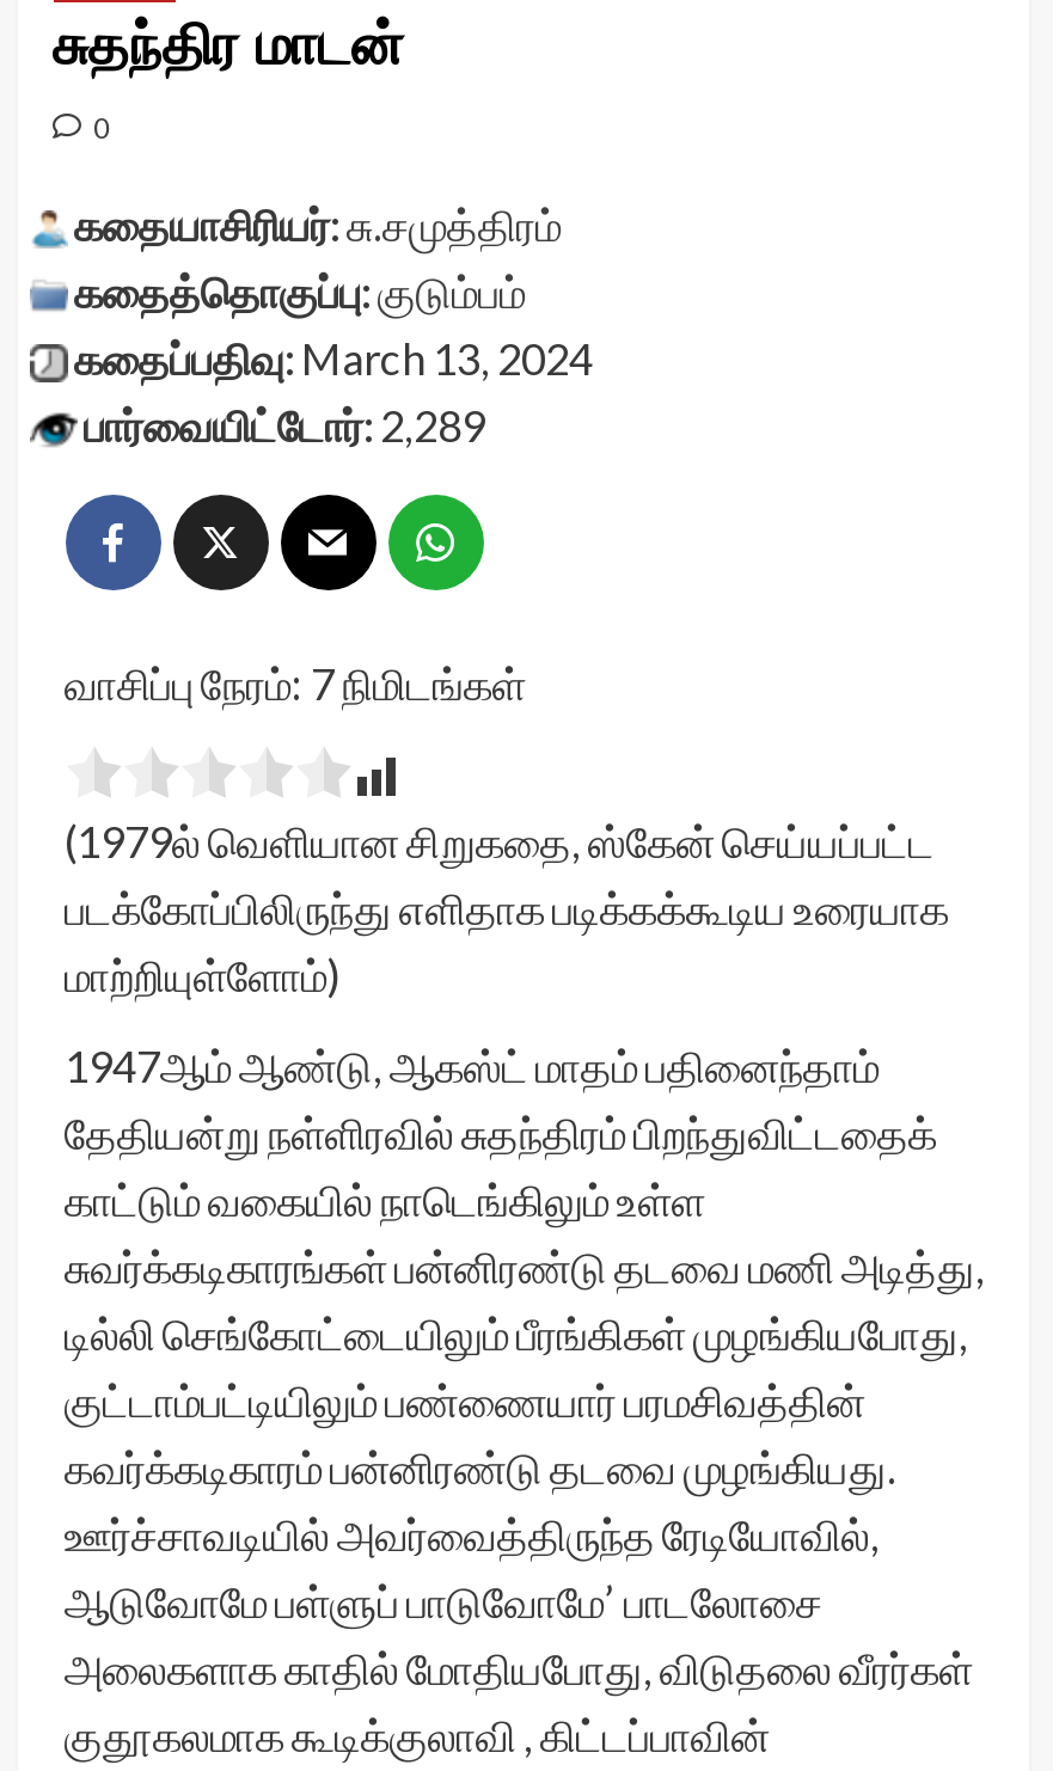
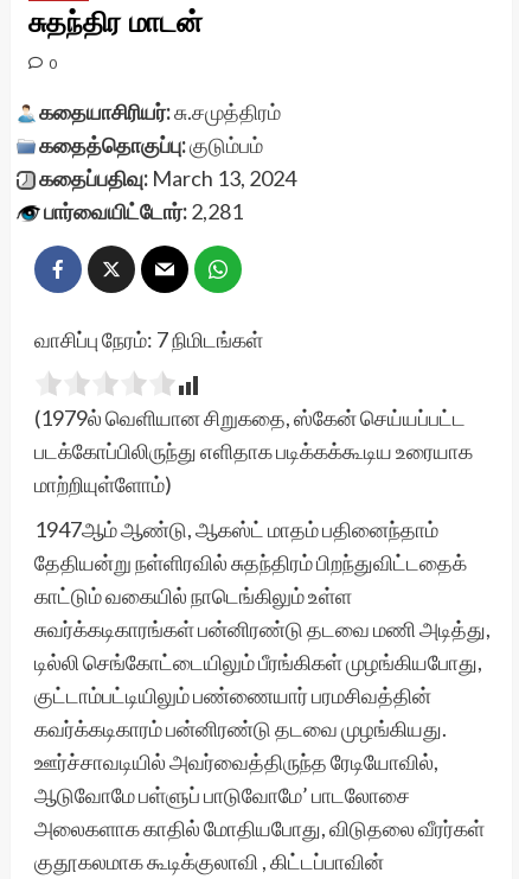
[84,399,492,452] பார்வையிட்டோர்: 2,289 -> [43,198,246,224] பார்வையிட்டோர்: 2,281

